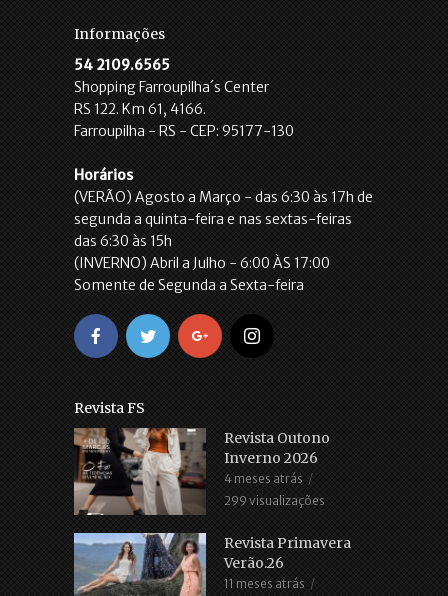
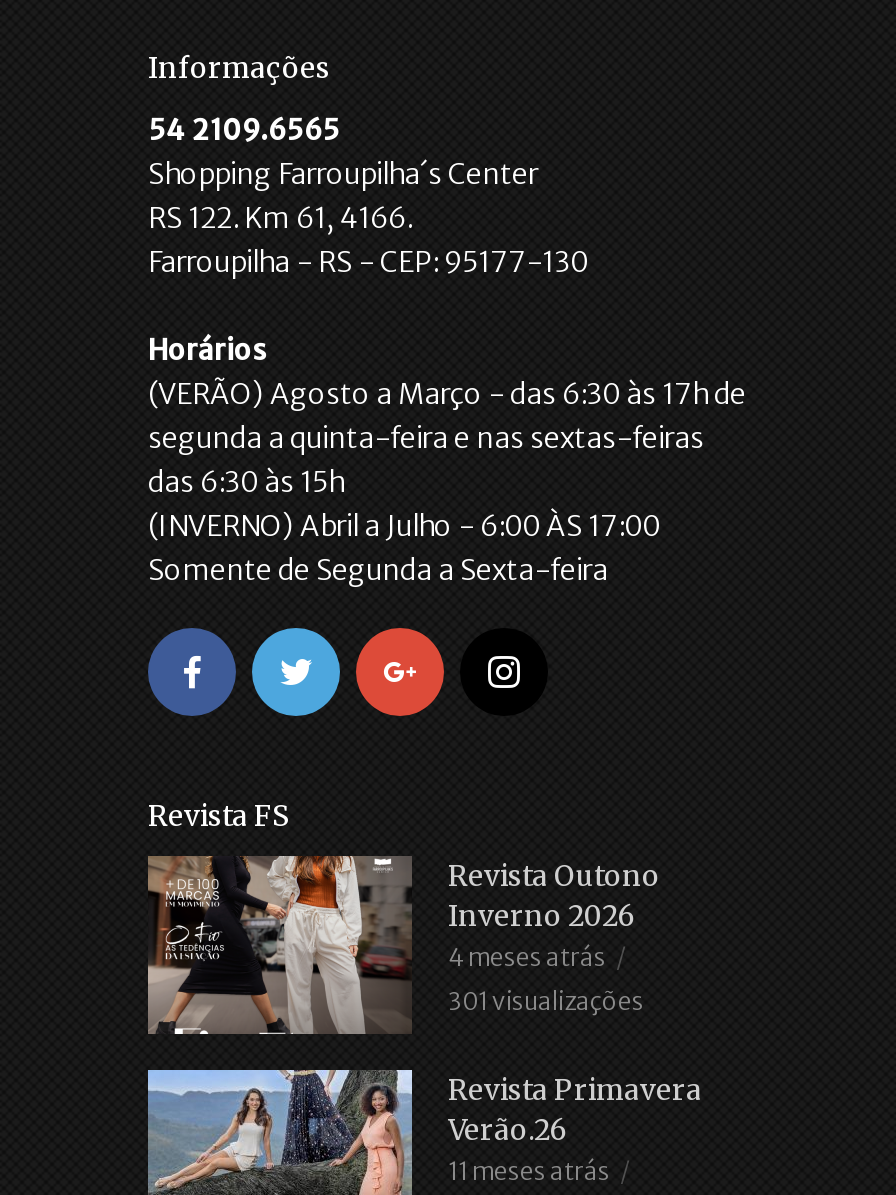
[224,493,325,508] 299 visualizações -> [448,985,644,1015] 301 visualizações

